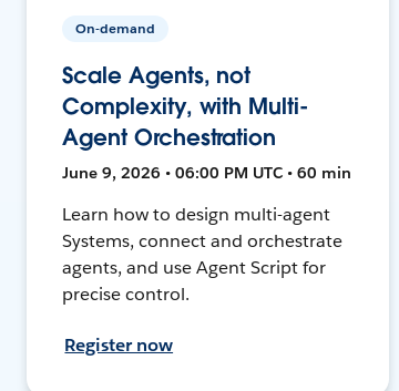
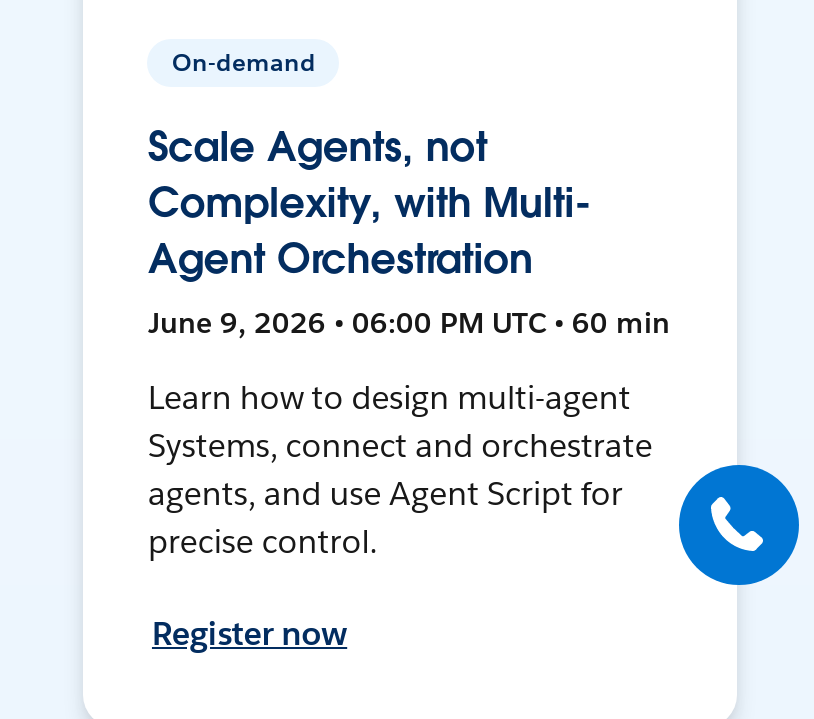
none -> [677,463,801,587] [image]

